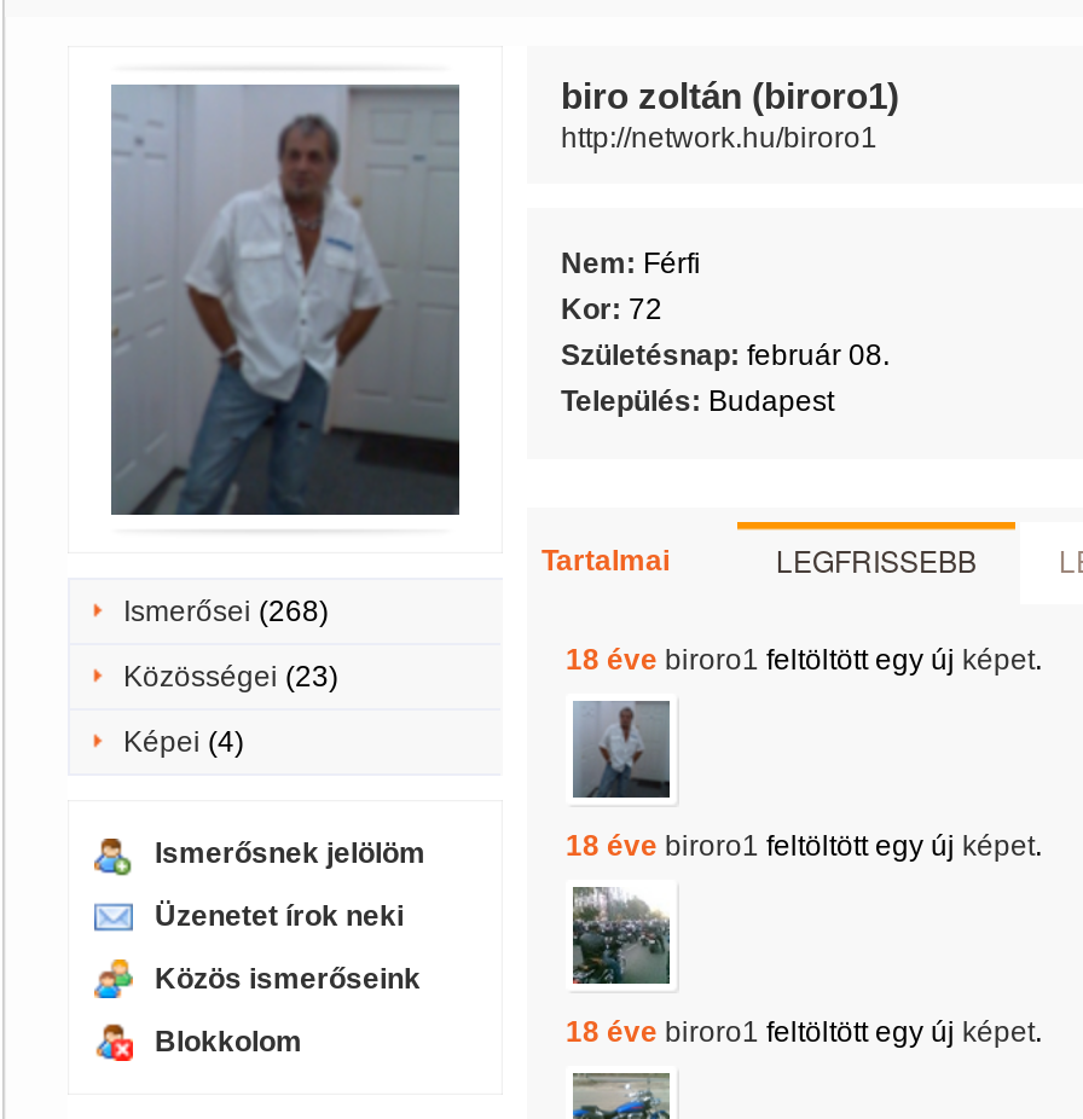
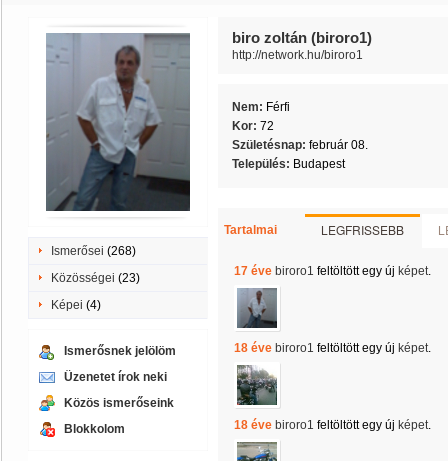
[566,643,1042,677] 18 éve biroro1 feltöltött egy új képet. -> [234,264,431,278] 17 éve biroro1 feltöltött egy új képet.

